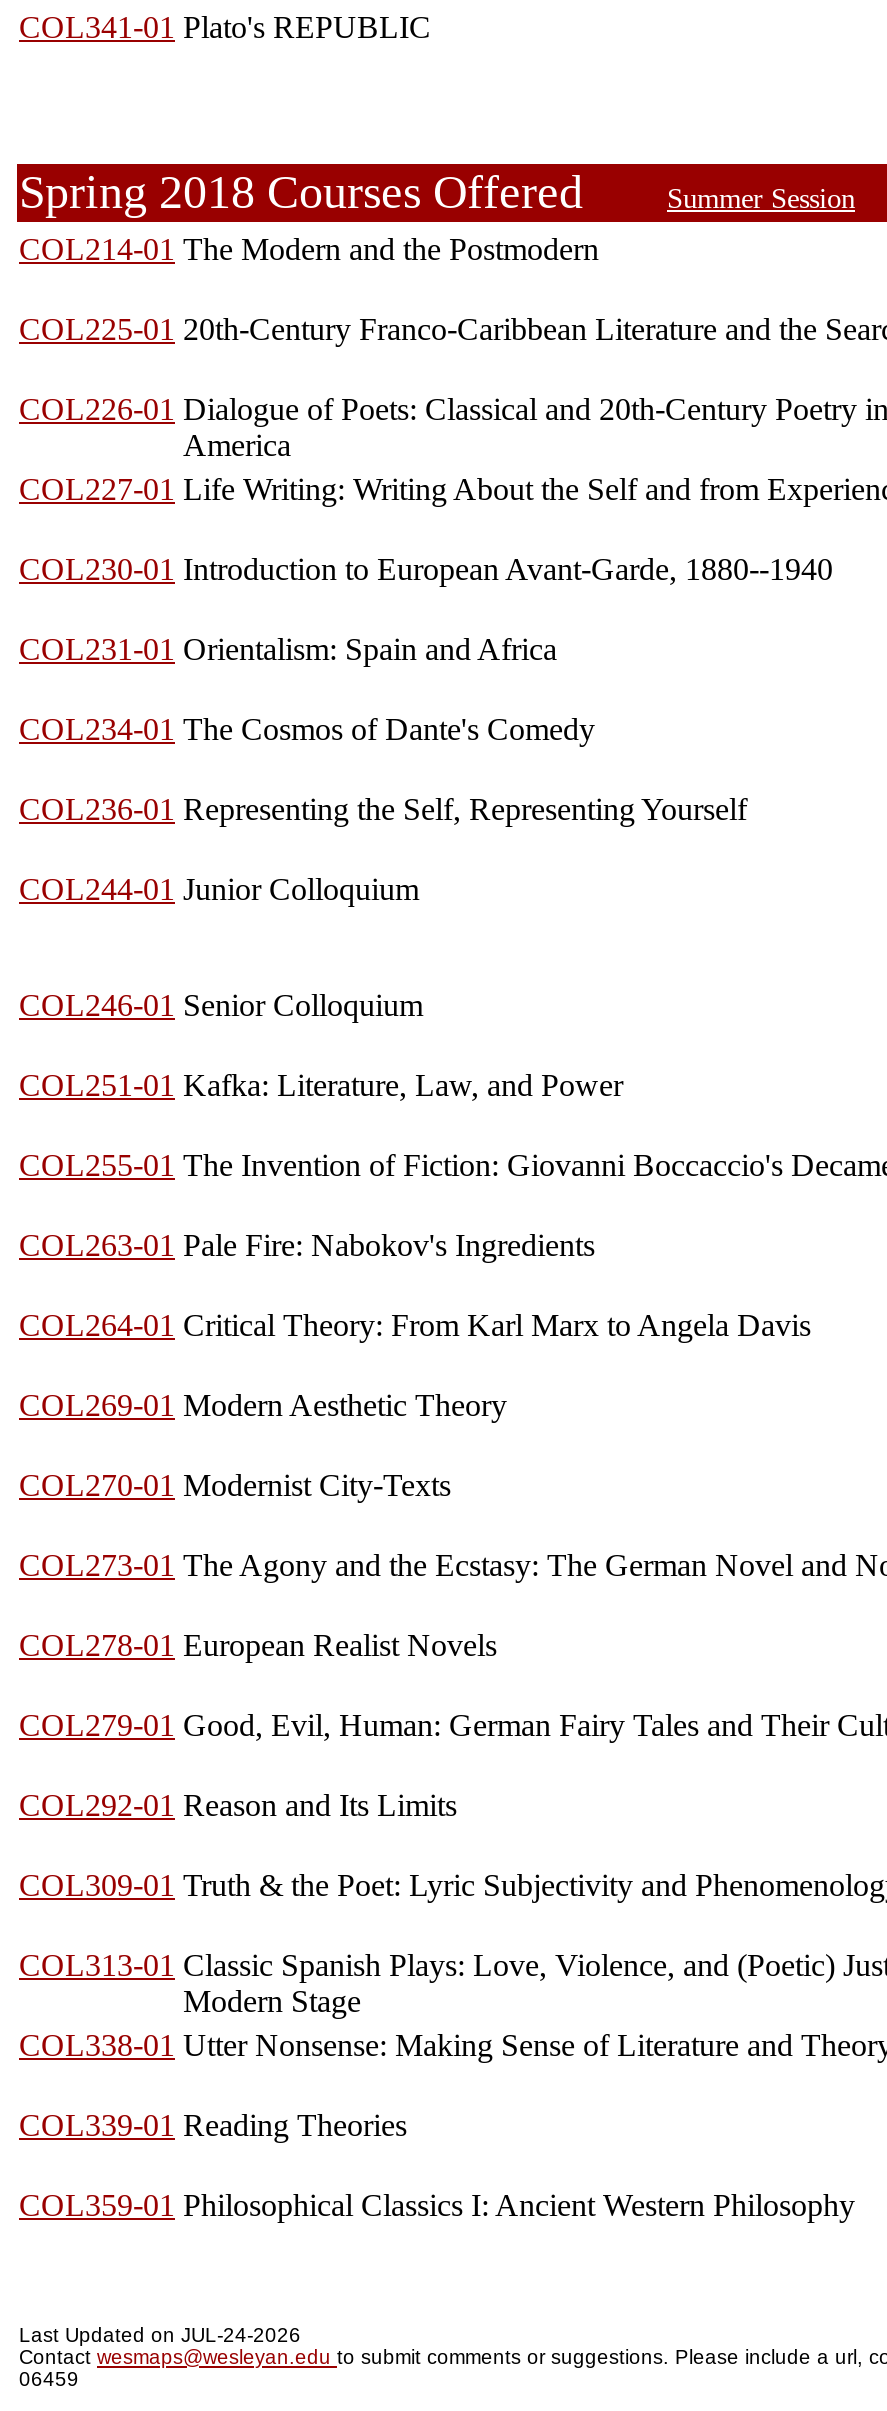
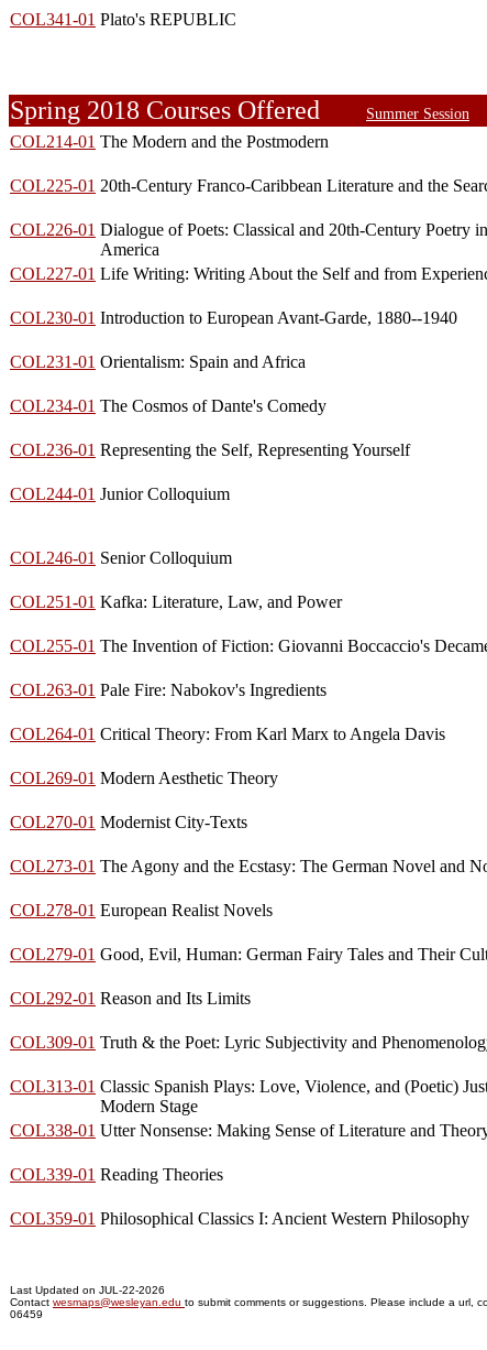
[19,2324,301,2346] Last Updated on JUL-24-2026 -> [10,1284,165,1296] Last Updated on JUL-22-2026

